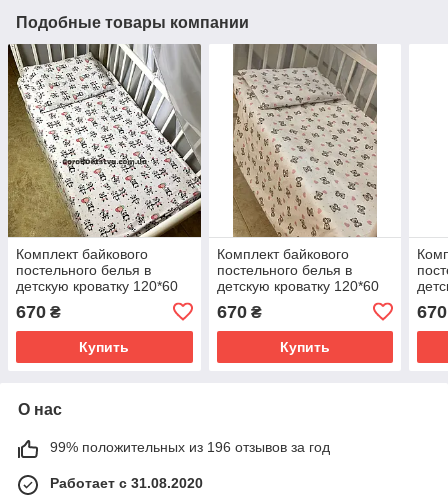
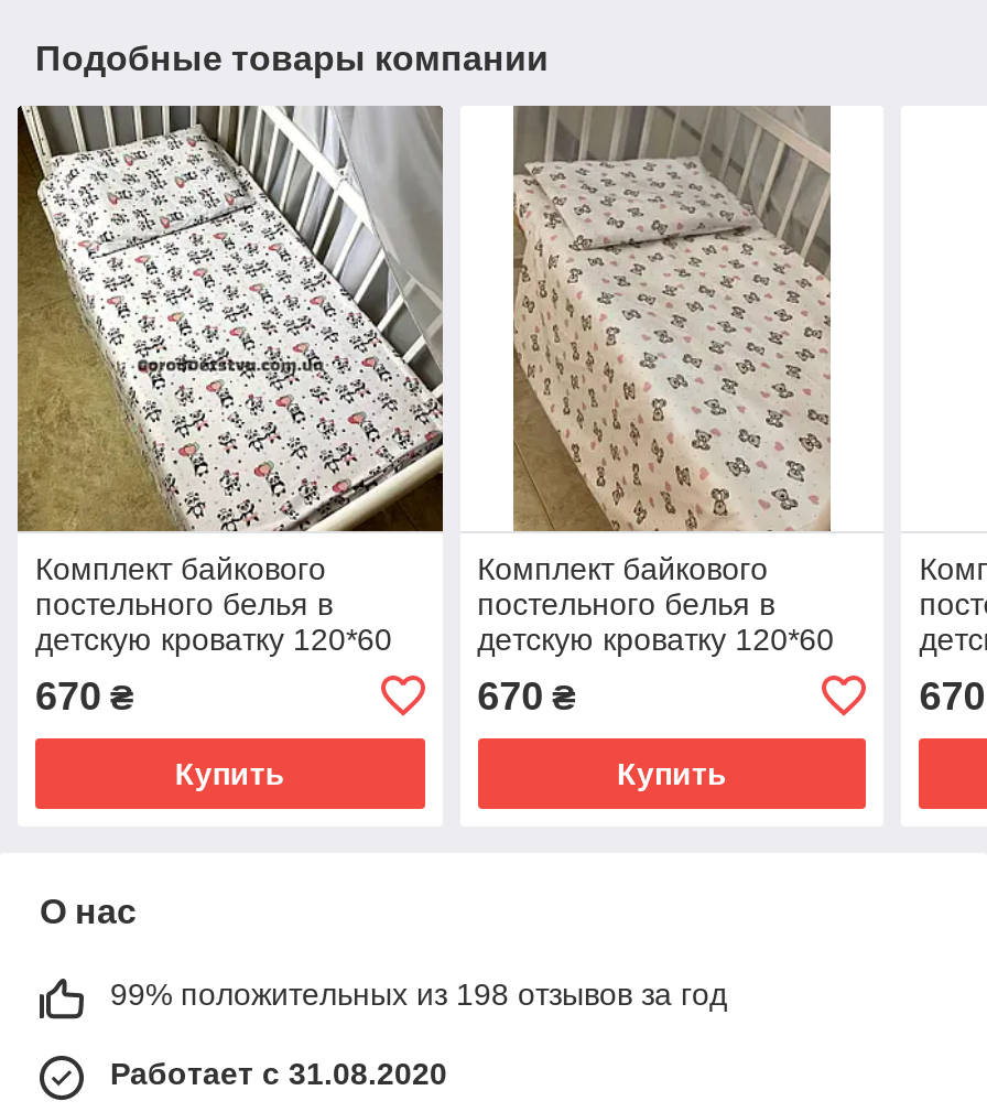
[50,439,330,455] 99% положительных из 196 отзывов за год -> [110,976,727,1011] 99% положительных из 198 отзывов за год

